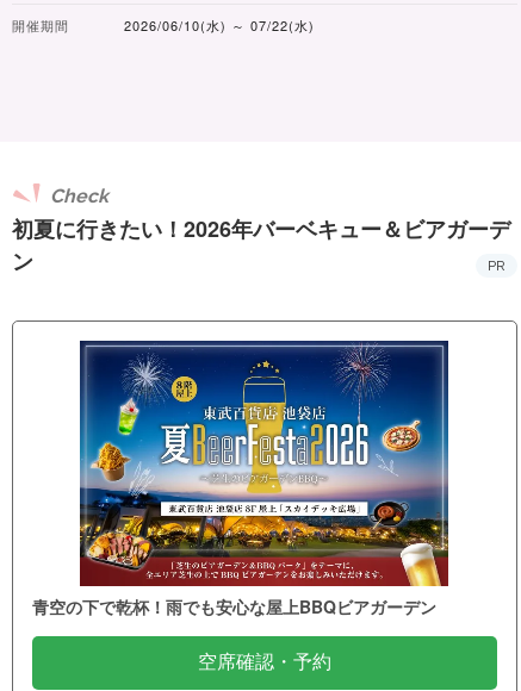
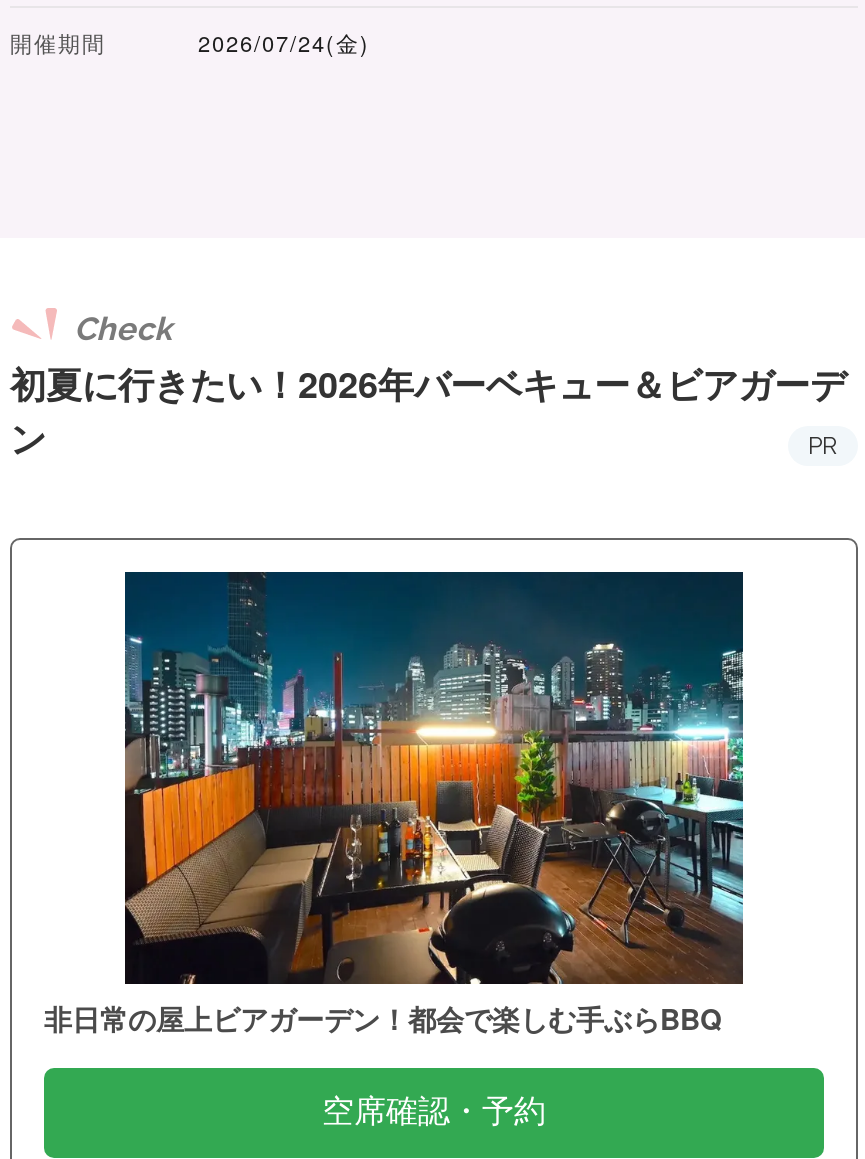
[124,16,315,35] 2026/06/10(水) ～ 07/22(水) -> [198,26,370,58] 2026/07/24(金)
[32,341,449,619] [image] | 青空の下で乾杯！雨でも安心な屋上BBQビアガーデン -> [44,571,744,1037] [image] | 非日常の屋上ビアガーデン！都会で楽しむ手ぶらBBQ

